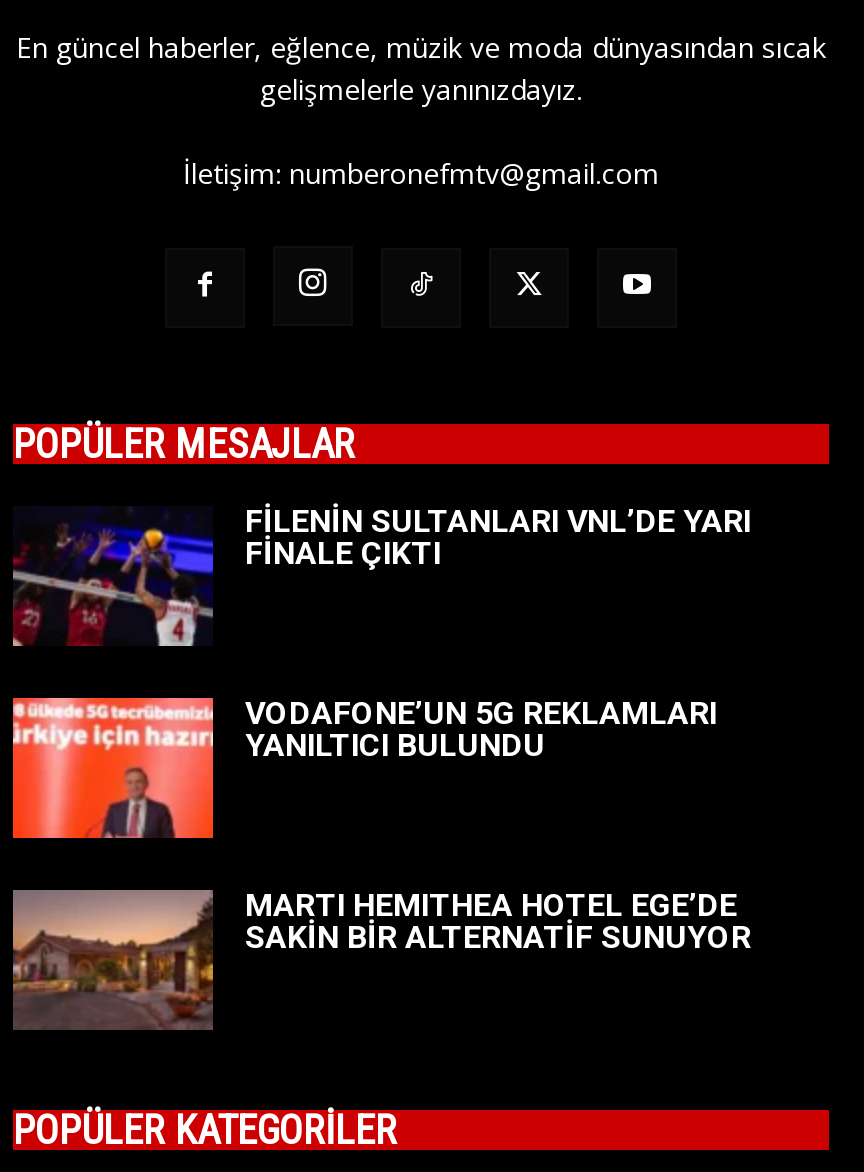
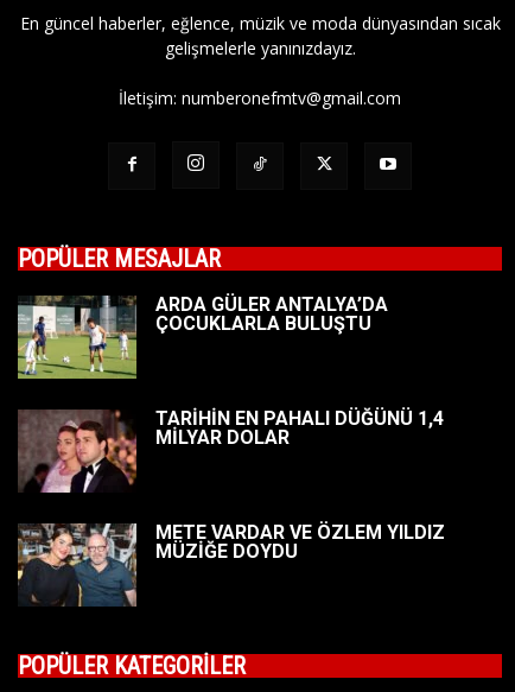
[13,502,751,648] [image] | FİLENİN SULTANLARI VNL’DE YARI | FİNALE ÇIKTI -> [17,293,388,380] [image] | ARDA GÜLER ANTALYA’DA | ÇOCUKLARLA BULUŞTU
[11,694,717,840] [image] | VODAFONE’UN 5G REKLAMLARI | YANILTICI BULUNDU -> [18,407,444,494] [image] | TARİHİN EN PAHALI DÜĞÜNÜ 1,4 | MİLYAR DOLAR
[13,886,751,1030] [image] | MARTI HEMITHEA HOTEL EGE’DE | SAKİN BİR ALTERNATİF SUNUYOR -> [18,521,445,607] [image] | METE VARDAR VE ÖZLEM YILDIZ | MÜZİĞE DOYDU

